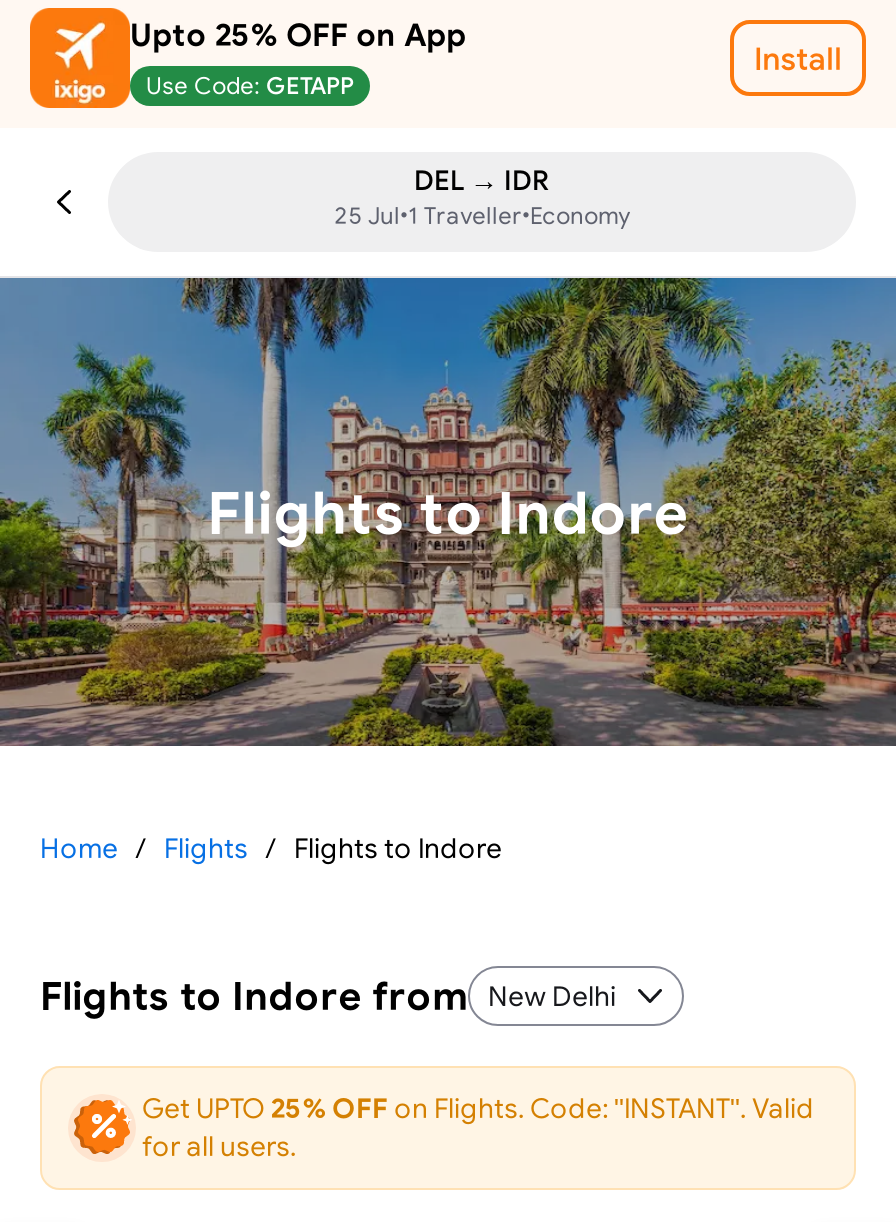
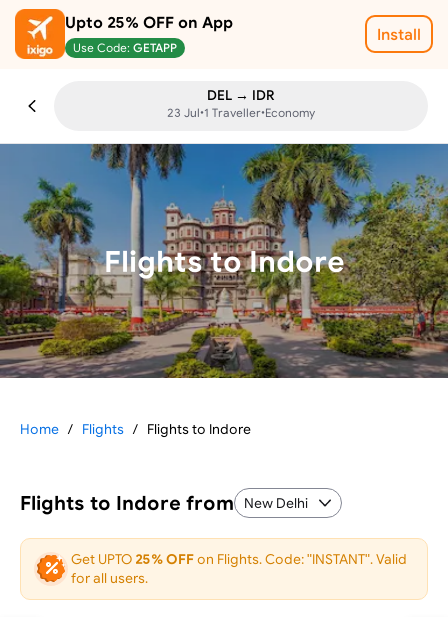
[334,202,630,228] 25 Jul•1 Traveller•Economy -> [167,106,315,119] 23 Jul•1 Traveller•Economy

